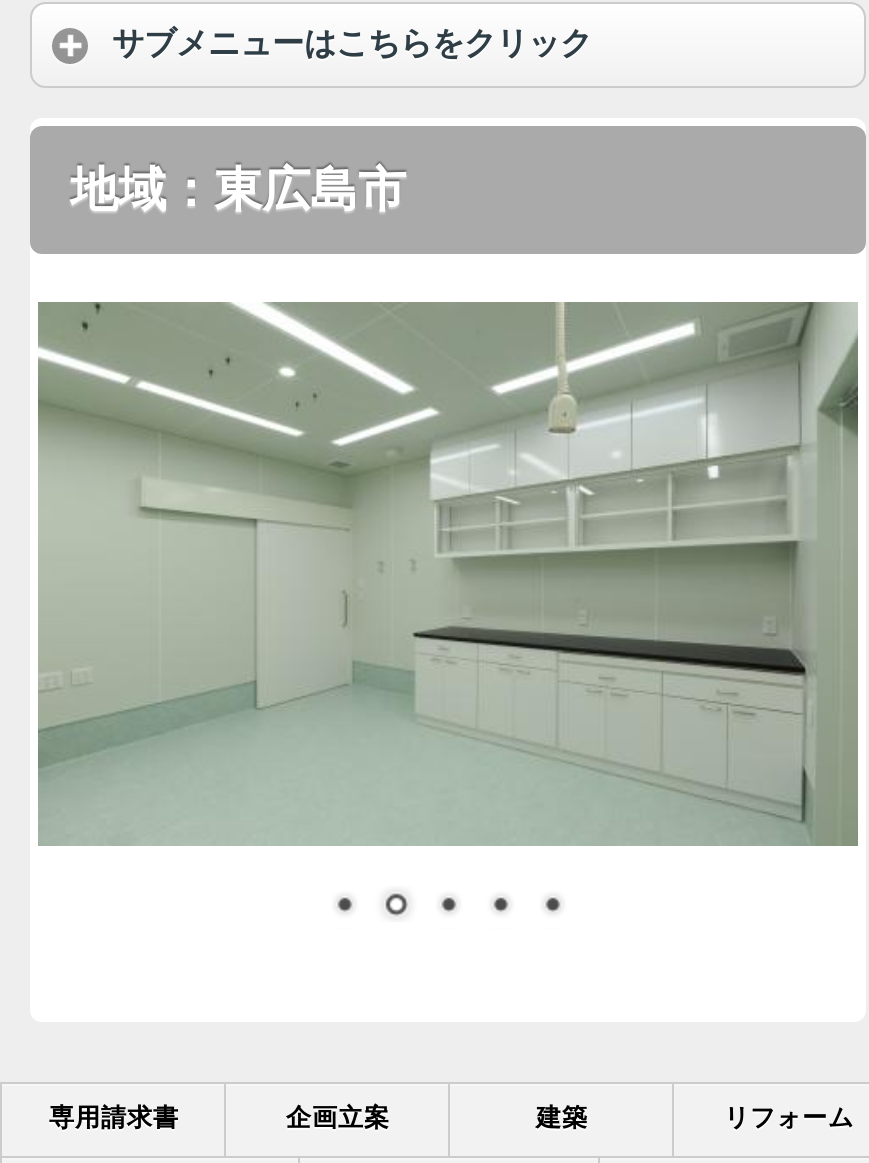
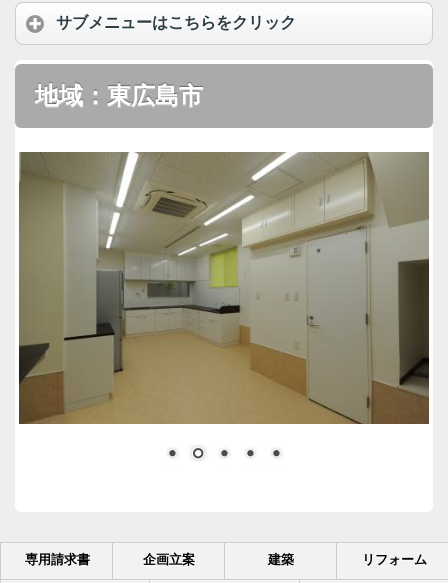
[36,300,860,848] [image] -> [18,151,430,425] [image]

